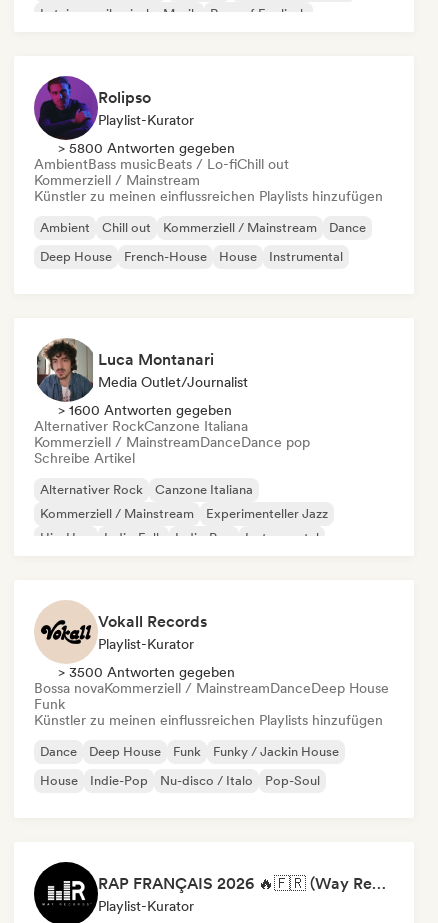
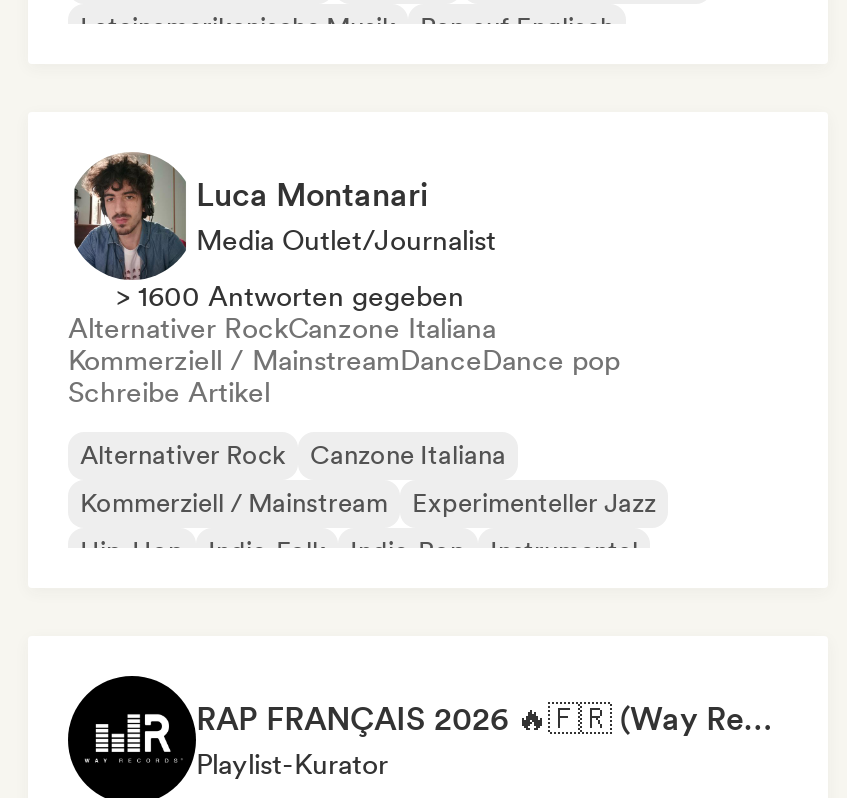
[33,76,383,264] [image] | Rolipso | Playlist-Kurator | > 5800 Antworten gegeben | AmbientBass musicBeats / Lo-fiChill out | Kommerziell / Mainstream | Künstler zu meinen einflussreichen Playlists hinzufügen | Ambient | Chill out | Kommerziell / Mainstream | Dance | Deep House | French-House | House | Instrumental -> none
[34,601,389,788] [image] | Vokall Records | Playlist-Kurator | > 3500 Antworten gegeben | Bossa novaKommerziell / MainstreamDanceDeep House | Funk | Künstler zu meinen einflussreichen Playlists hinzufügen | Dance | Deep House | Funk | Funky / Jackin House | House | Indie-Pop | Nu-disco / Italo | Pop-Soul -> none

